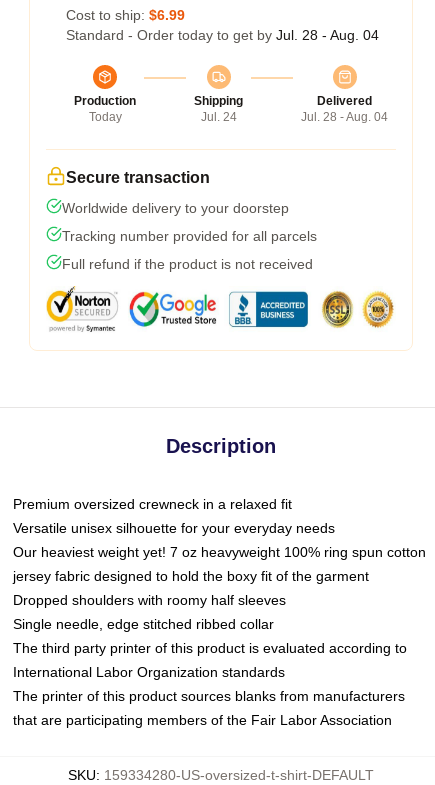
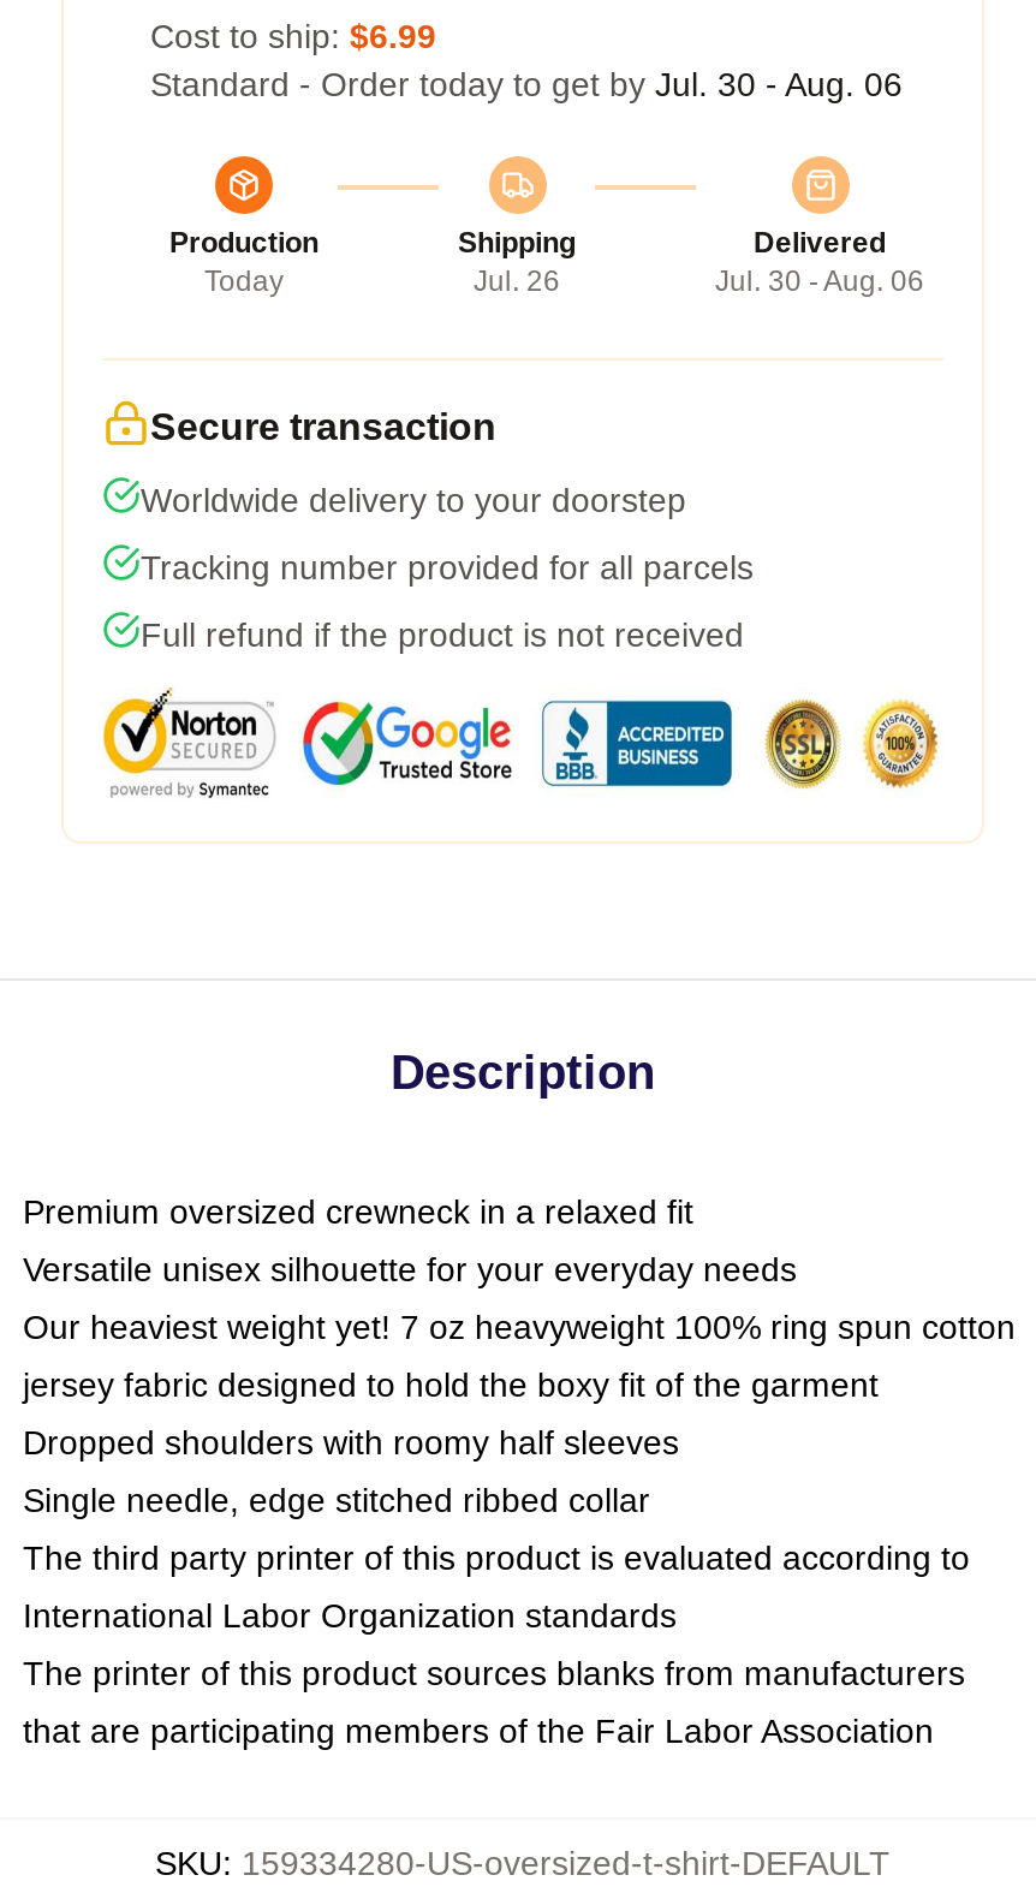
[66,27,379,43] Standard - Order today to get by Jul. 28 - Aug. 04 -> [150,64,903,103] Standard - Order today to get by Jul. 30 - Aug. 06
[200,110,236,124] Jul. 24 -> [474,264,560,297] Jul. 26
[301,110,388,124] Jul. 28 - Aug. 04 -> [715,264,924,297] Jul. 30 - Aug. 06

